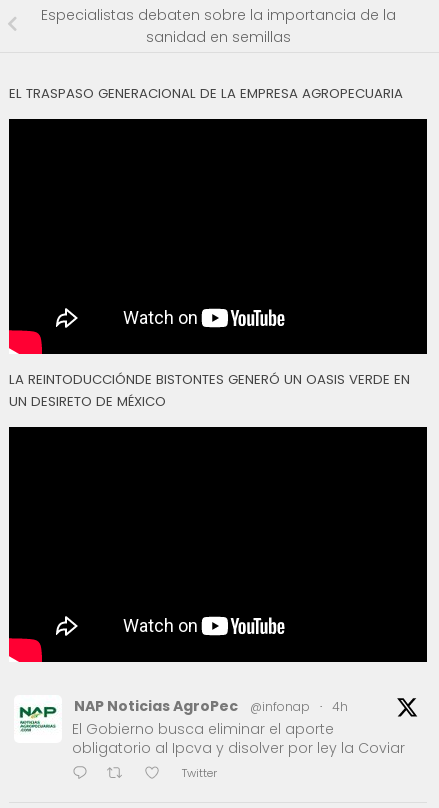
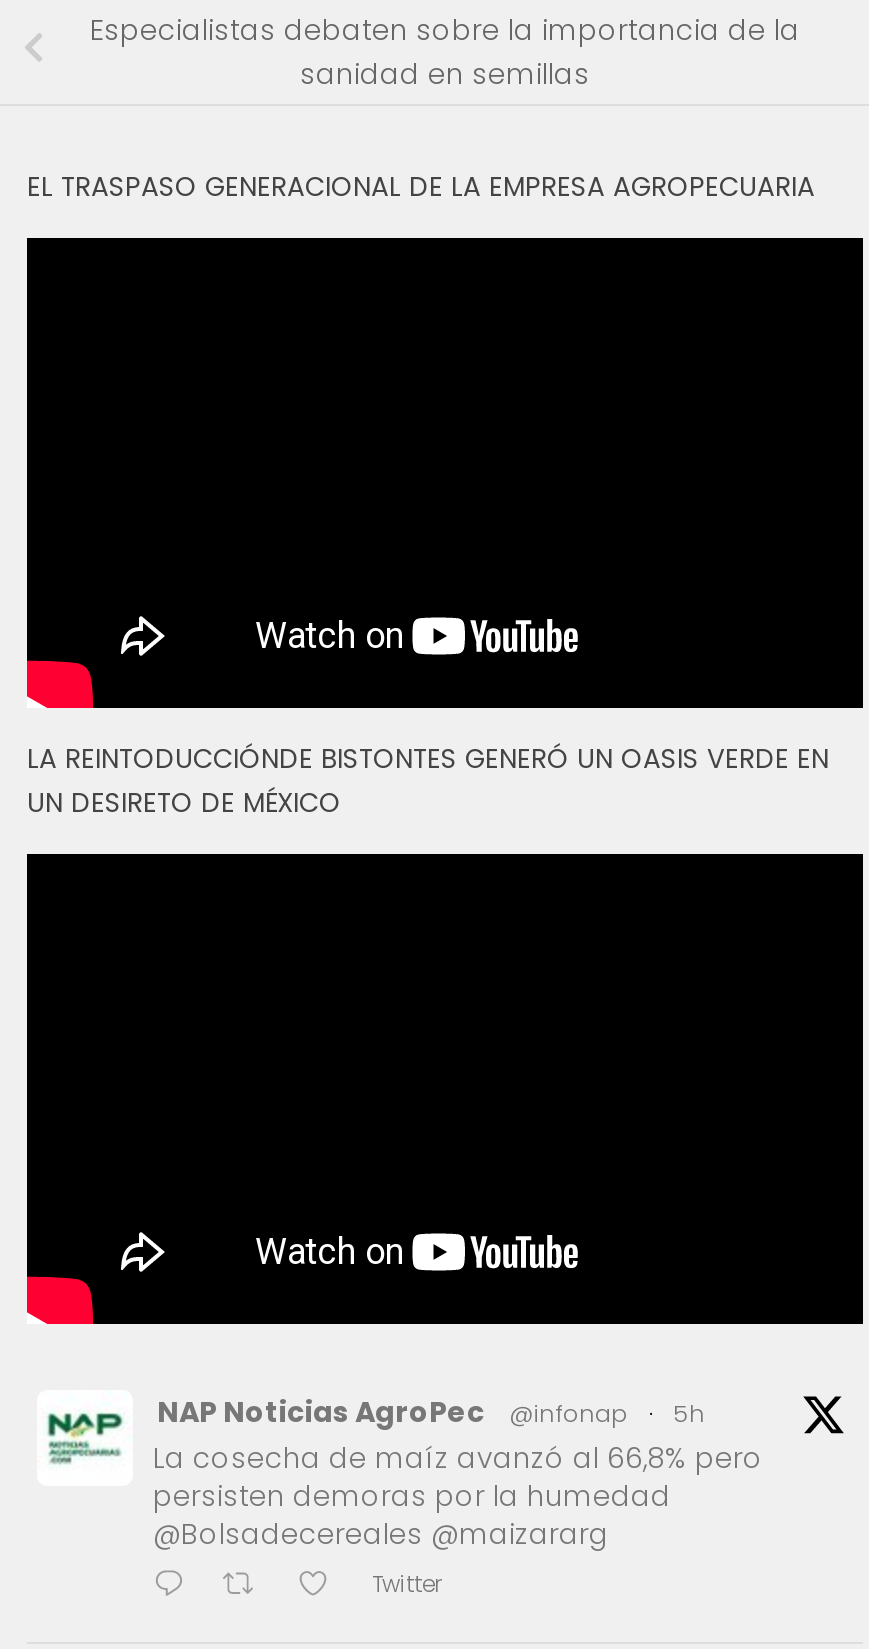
[72,698,405,758] 4h | El Gobierno busca eliminar el aporte | obligatorio al Ipcva y disolver por ley la Coviar -> [153,1397,763,1555] 5h | La cosecha de maíz avanzó al 66,8% pero | persisten demoras por la humedad | @Bolsadecereales @maizararg

